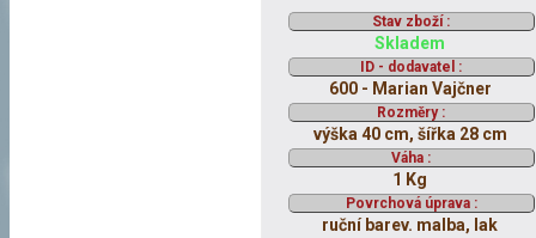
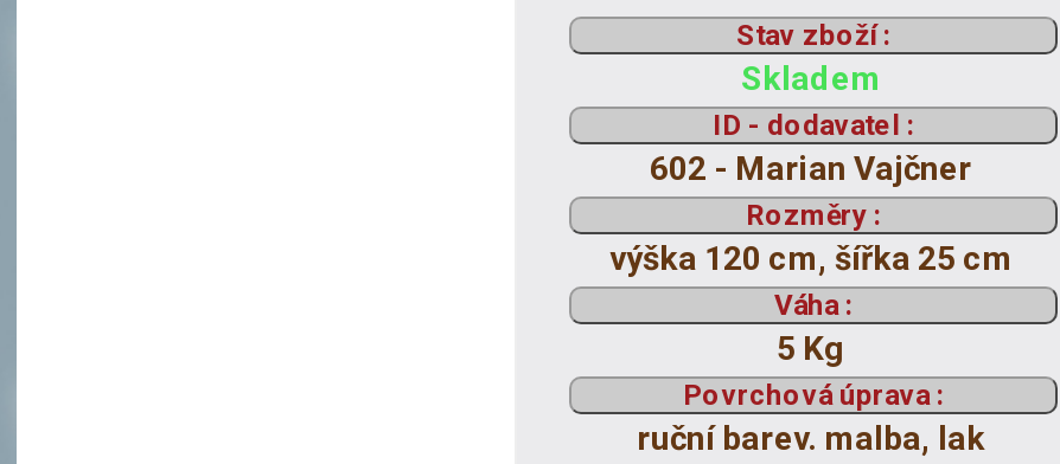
[329,79,492,98] 600 - Marian Vajčner -> [650,149,972,187] 602 - Marian Vajčner
[313,124,507,144] výška 40 cm, šířka 28 cm -> [609,239,1013,277] výška 120 cm, šířka 25 cm
[393,170,428,189] 1 Kg -> [777,329,845,367] 5 Kg

